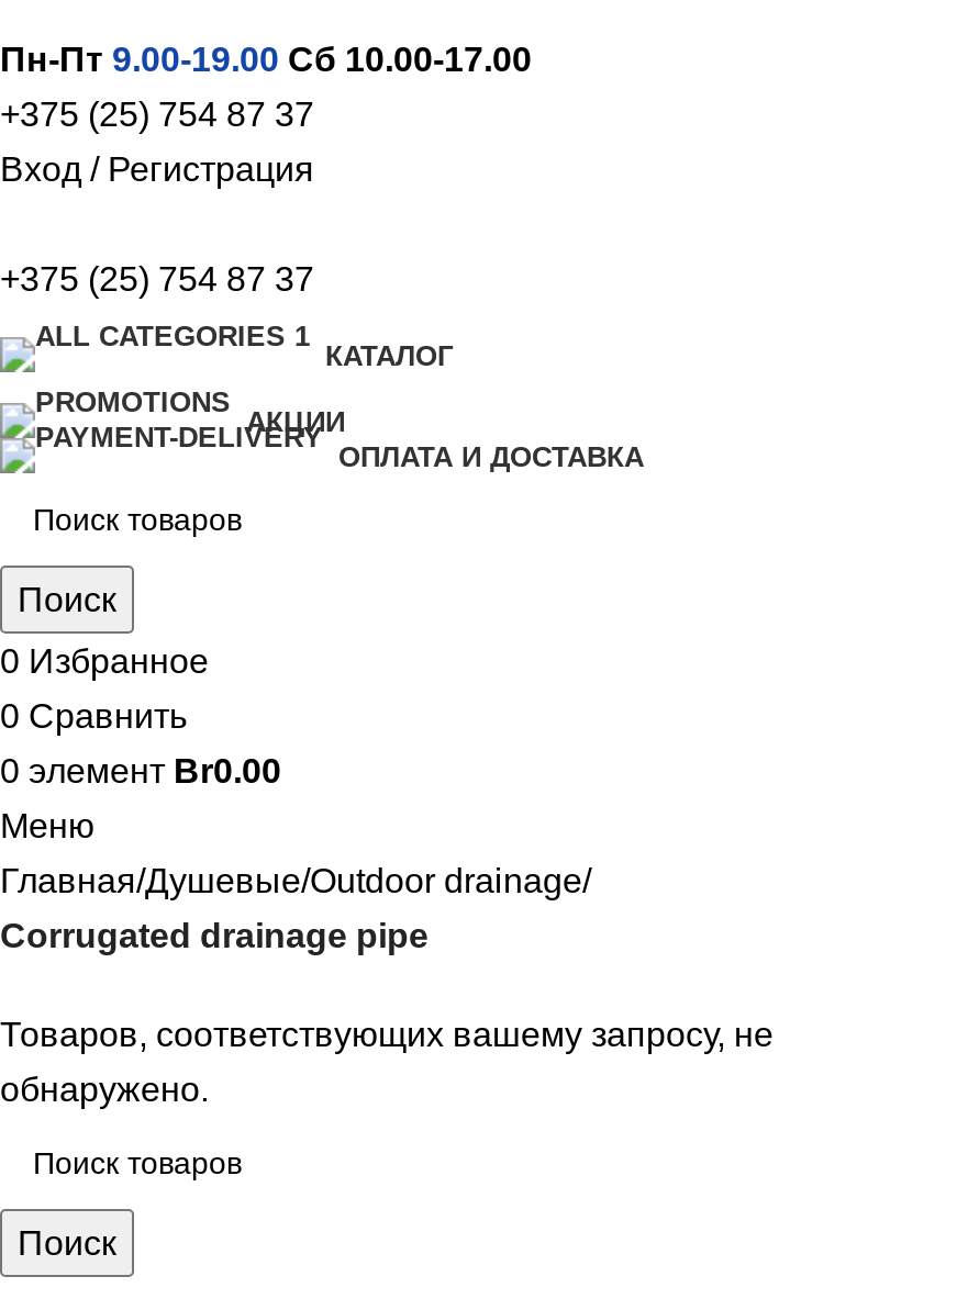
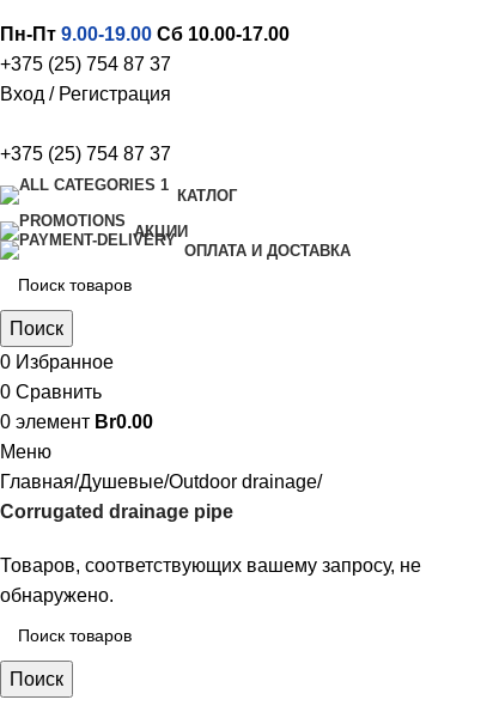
[325,338,453,371] КАТАЛОГ -> [177,186,237,204] КАТЛОГ

